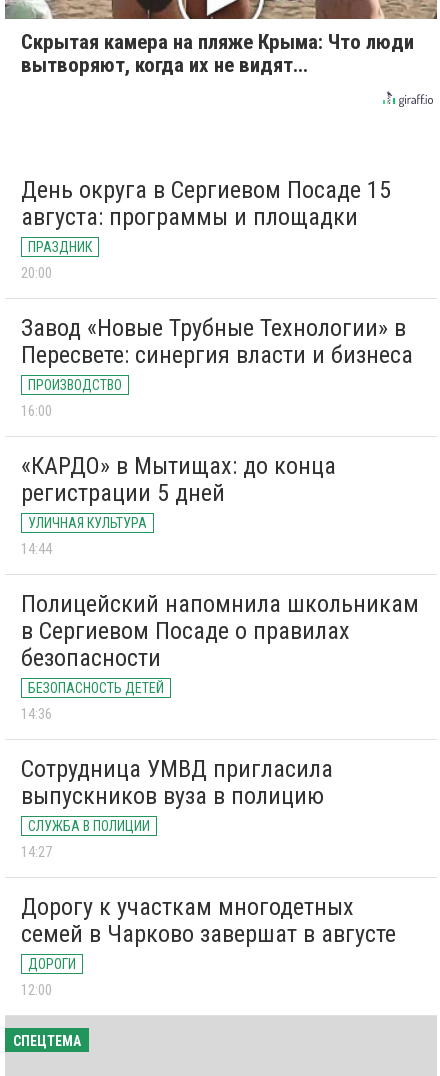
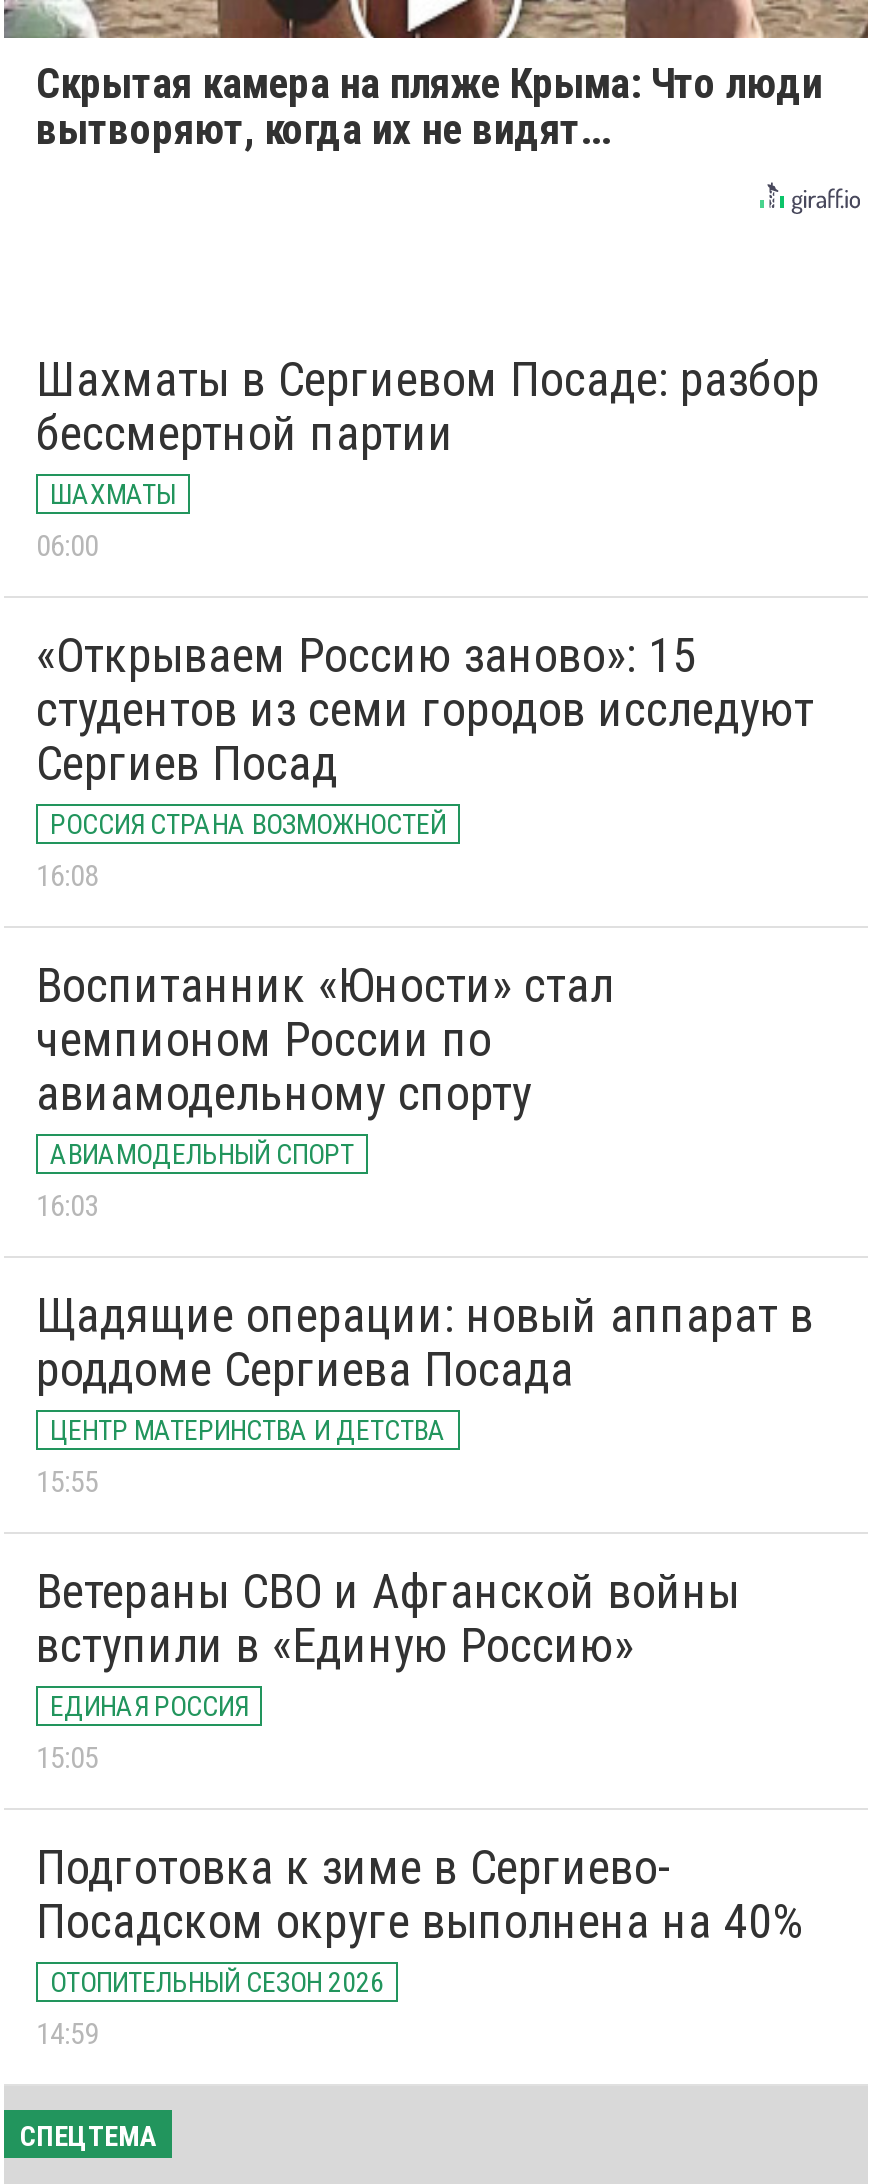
[21,176,391,255] День округа в Сергиевом Посаде 15 | августа: программы и площадки | ПРАЗДНИК -> [36,353,820,511] Шахматы в Сергиевом Посаде: разбор | бессмертной партии | ШАХМАТЫ
[21,264,52,282] 20:00 -> [36,529,98,565] 06:00
[21,314,413,393] Завод «Новые Трубные Технологии» в | Пересвете: синергия власти и бизнеса | ПРОИЗВОДСТВО -> [36,629,814,841] «Открываем Россию заново»: 15 | студентов из семи городов исследуют | Сергиев Посад | РОССИЯ СТРАНА ВОЗМОЖНОСТЕЙ
[21,402,52,420] 16:00 -> [36,859,98,895] 16:08
[21,452,336,531] «КАРДО» в Мытищах: до конца | регистрации 5 дней | УЛИЧНАЯ КУЛЬТУРА -> [36,959,614,1171] Воспитанник «Юности» стал | чемпионом России по | авиамодельному спорту | АВИАМОДЕЛЬНЫЙ СПОРТ
[21,540,52,558] 14:44 -> [36,1189,98,1225] 16:03
[21,590,419,696] Полицейский напомнила школьникам | в Сергиевом Посаде о правилах | безопасности | БЕЗОПАСНОСТЬ ДЕТЕЙ -> [36,1289,814,1447] Щадящие операции: новый аппарат в | роддоме Сергиева Посада | ЦЕНТР МАТЕРИНСТВА И ДЕТСТВА
[21,705,52,723] 14:36 -> [36,1465,98,1501] 15:55
[21,755,333,834] Сотрудница УМВД пригласила | выпускников вуза в полицию | СЛУЖБА В ПОЛИЦИИ -> [36,1565,740,1723] Ветераны СВО и Афганской войны | вступили в «Единую Россию» | ЕДИНАЯ РОССИЯ
[21,843,52,861] 14:27 -> [36,1741,98,1777] 15:05
[21,893,396,972] Дорогу к участкам многодетных | семей в Чарково завершат в августе | ДОРОГИ -> [36,1841,802,1999] Подготовка к зиме в Сергиево- | Посадском округе выполнена на 40% | ОТОПИТЕЛЬНЫЙ СЕЗОН 2026
[21,981,52,999] 12:00 -> [36,2017,98,2053] 14:59

